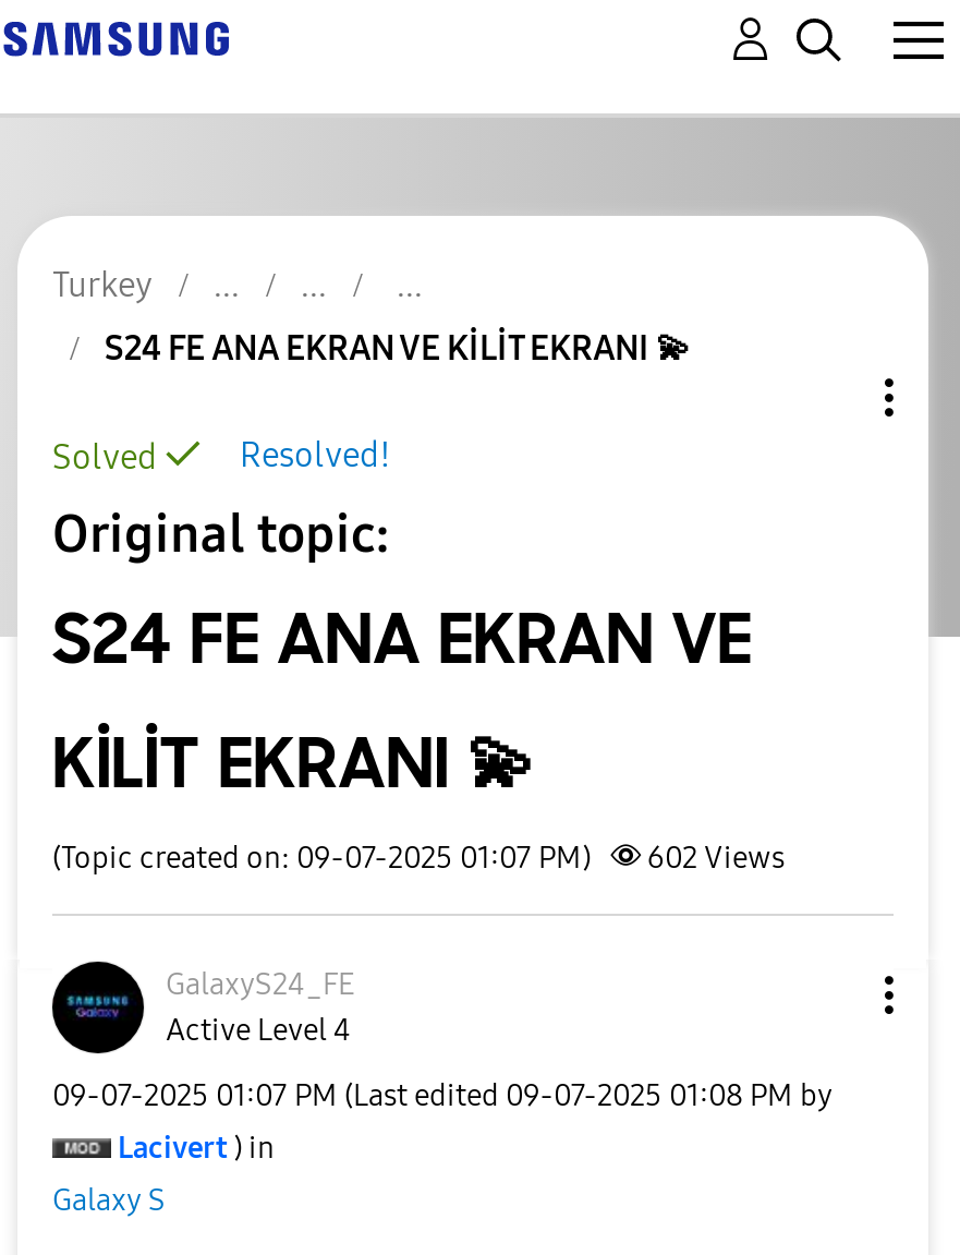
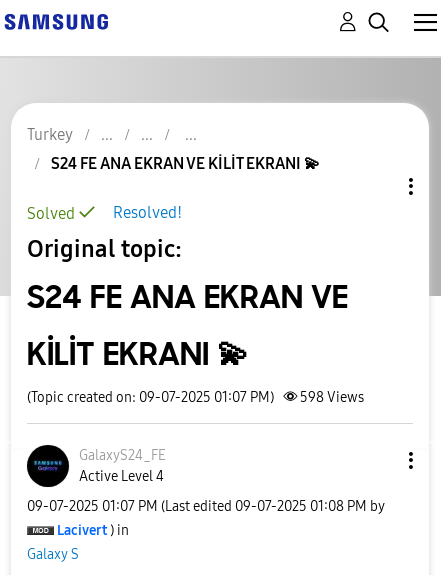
[52,840,785,877] (Topic created on: 09-07-2025 01:07 PM) 602 Views -> [27,389,364,406] (Topic created on: 09-07-2025 01:07 PM) 598 Views

